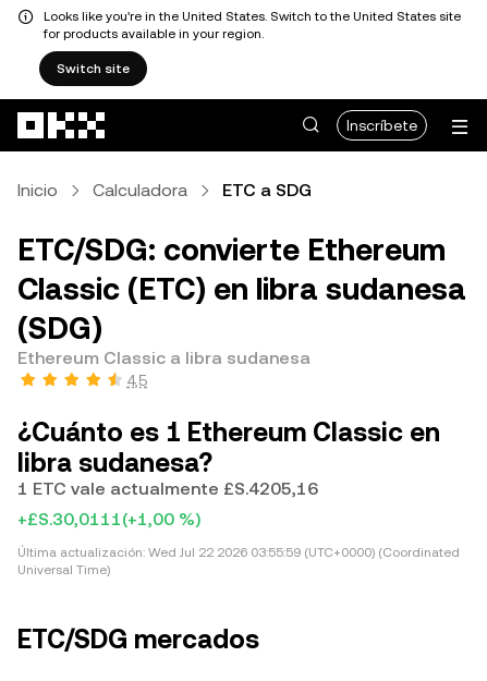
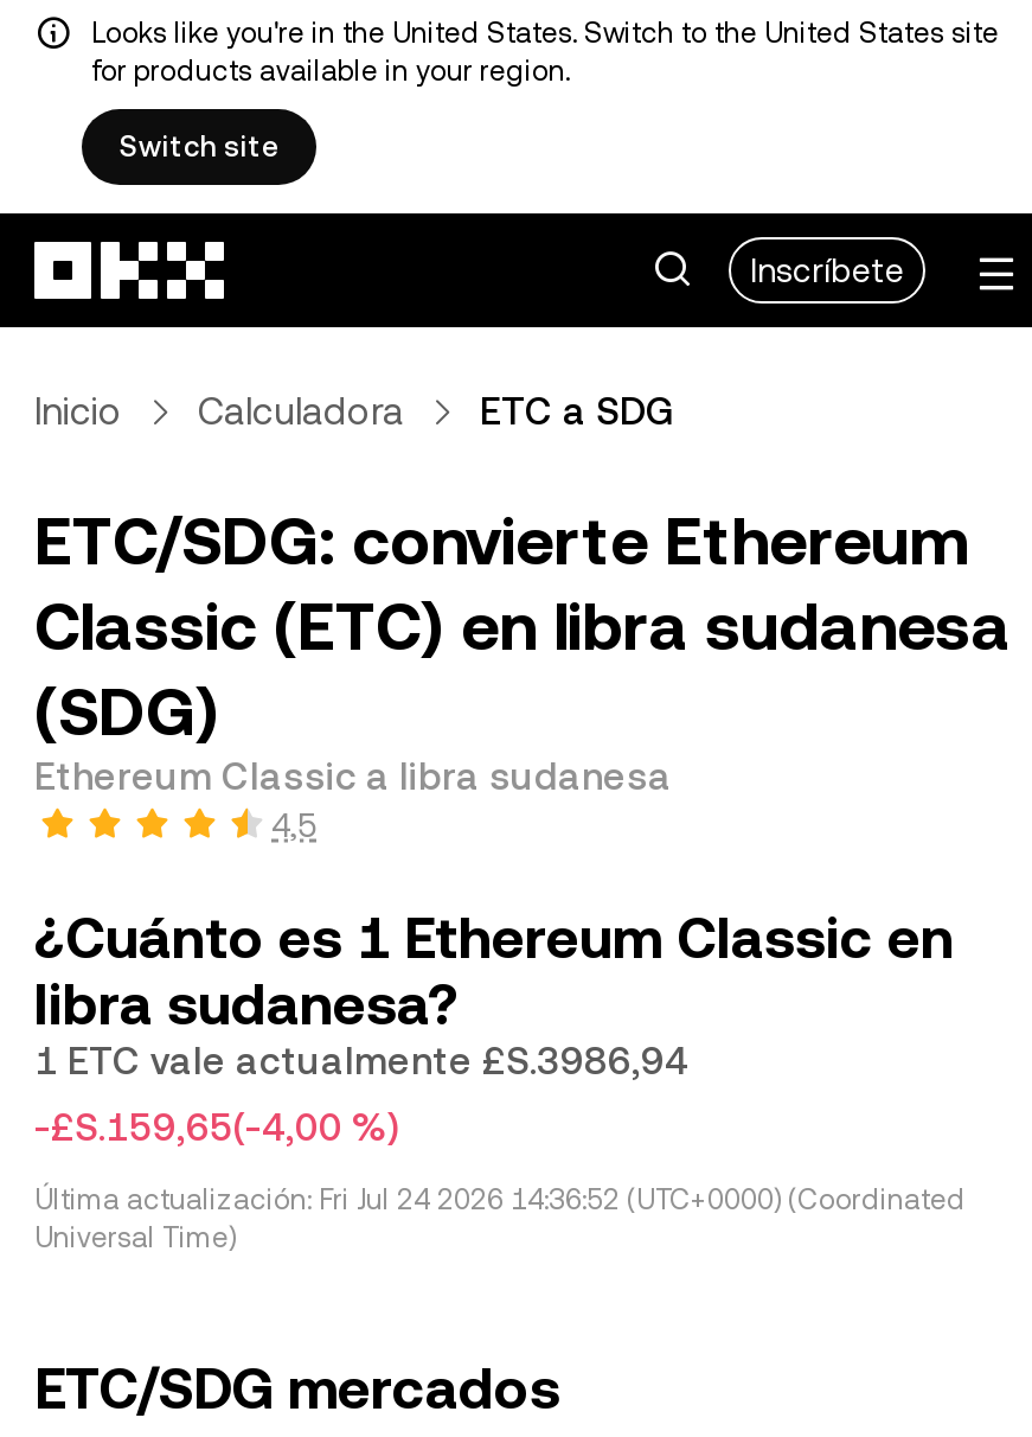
[17,478,318,499] 1 ETC vale actualmente £S.4205,16 -> [34,1039,688,1084] 1 ETC vale actualmente £S.3986,94
[17,509,200,530] +£S.30,0111(+1,00 %) -> [34,1105,399,1150] -£S.159,65(-4,00 %)
[17,545,460,560] Última actualización: Wed Jul 22 2026 03:55:59 (UTC+0000) (Coordinated -> [34,1183,966,1216] Última actualización: Fri Jul 24 2026 14:36:52 (UTC+0000) (Coordinated

